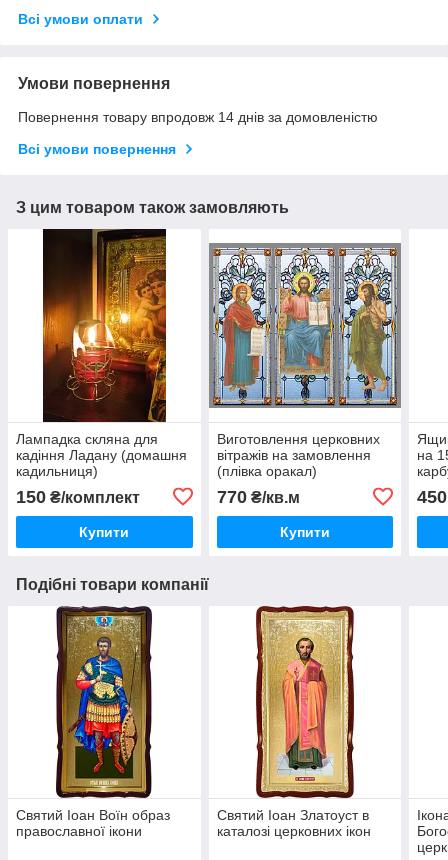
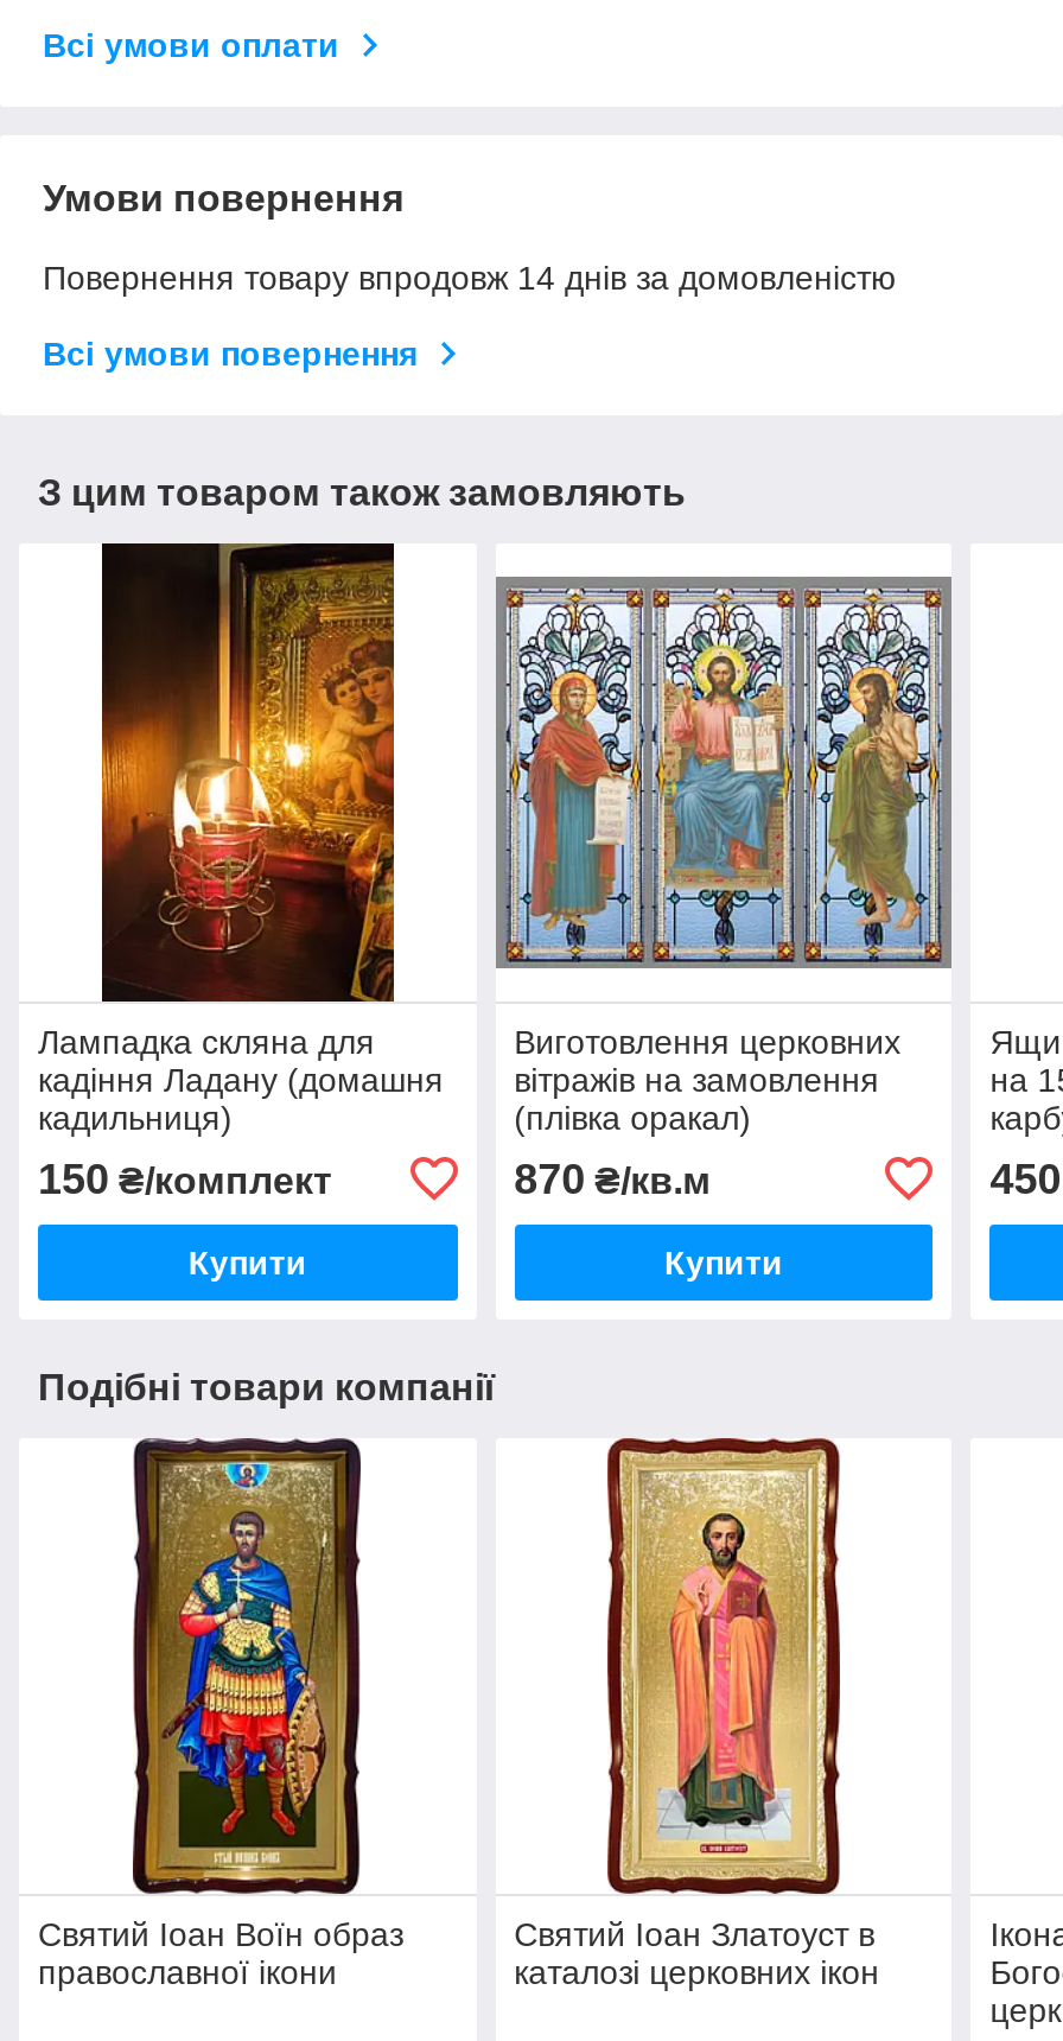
[217,487,300,507] 770 ₴/кв.м -> [514,1155,711,1203] 870 ₴/кв.м

